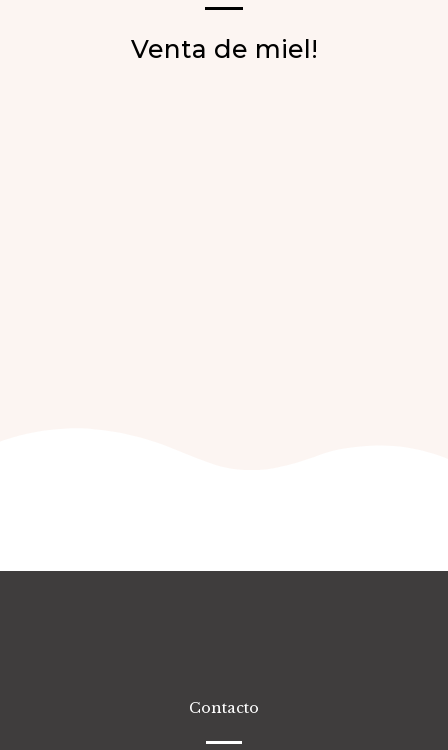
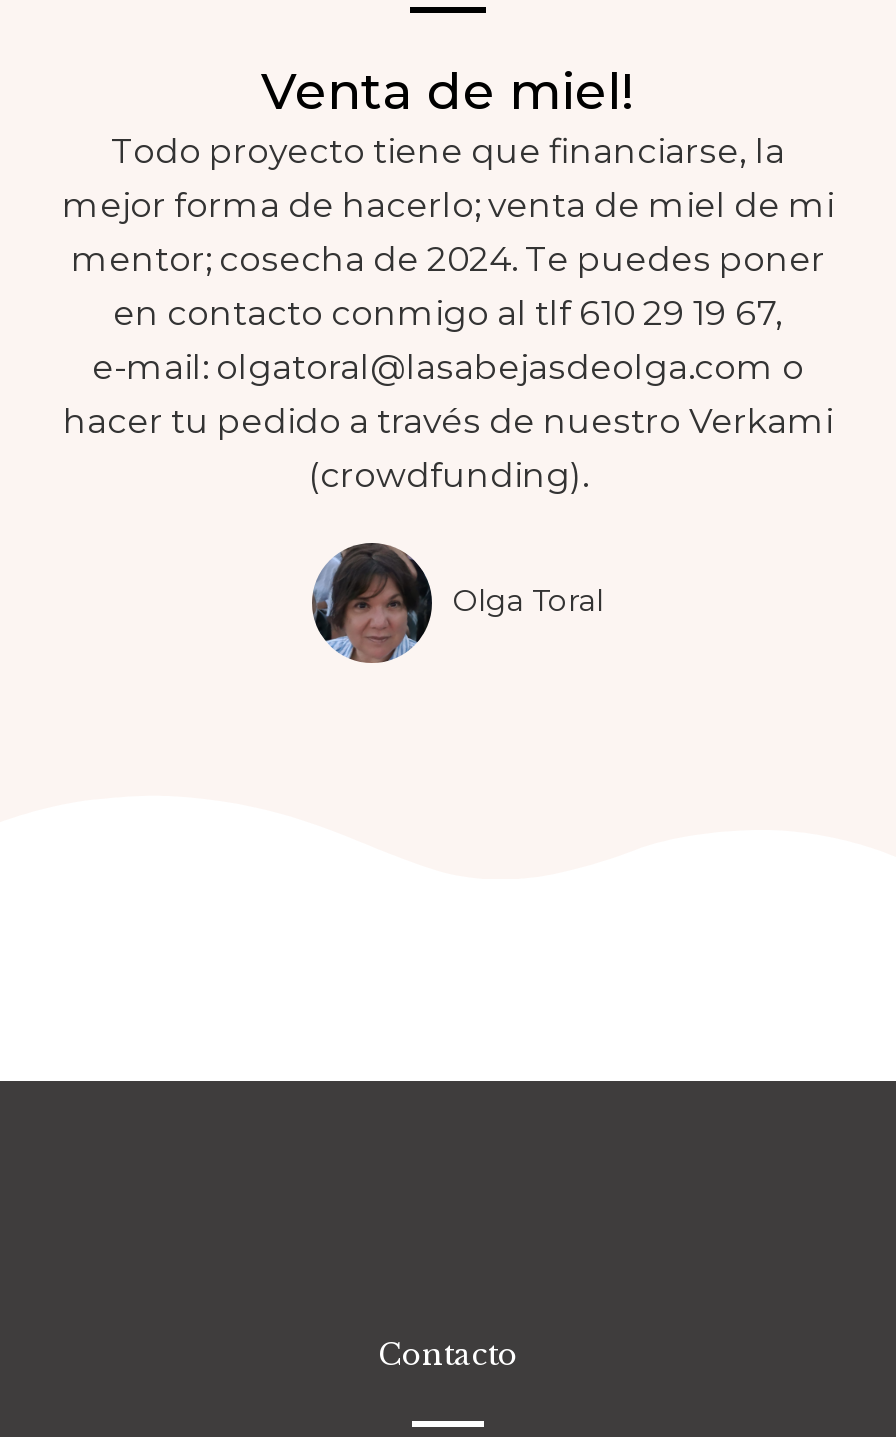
none -> [62,131,834,665] [image] | Todo proyecto tiene que financiarse, la | mejor forma de hacerlo; venta de miel de mi | mentor; cosecha de 2024. Te puedes poner | en contacto conmigo al tlf 610 29 19 67, | e-mail: olgatoral@lasabejasdeolga.com o | hacer tu pedido a través de nuestro Verkami | (crowdfunding). | Olga Toral

